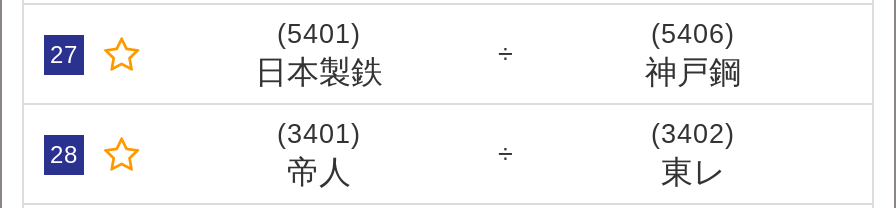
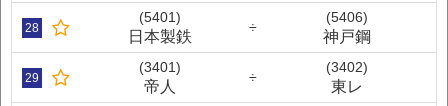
[50,41,78,69] 27 -> [25,21,39,35] 28
[50,141,78,169] 28 -> [25,71,39,85] 29

